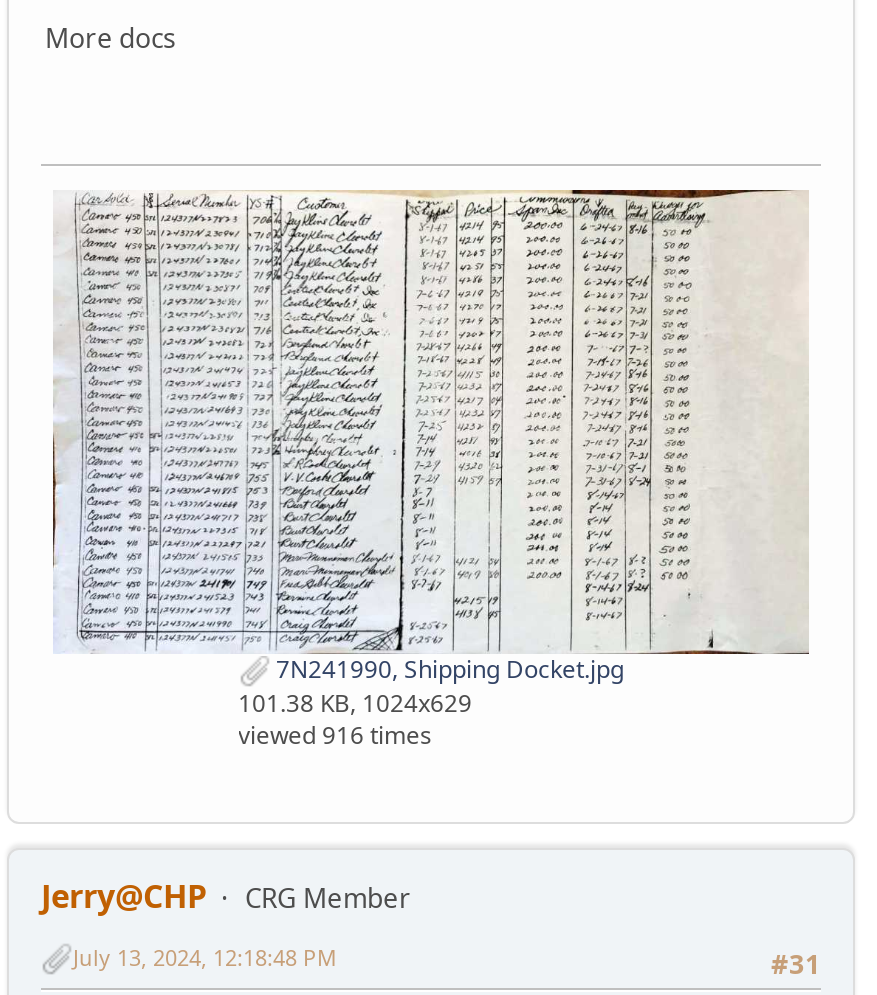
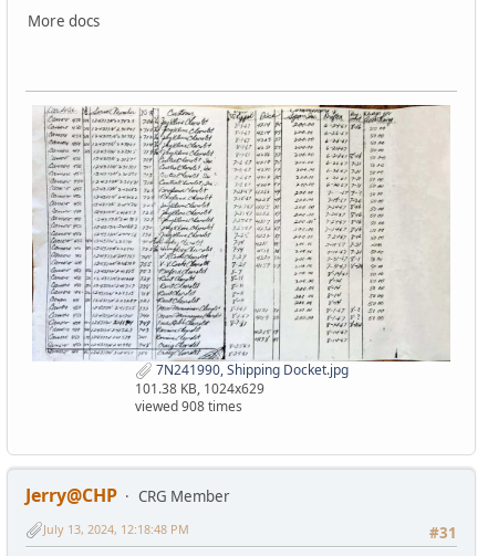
[238,718,432,752] viewed 916 times -> [134,397,242,415] viewed 908 times

